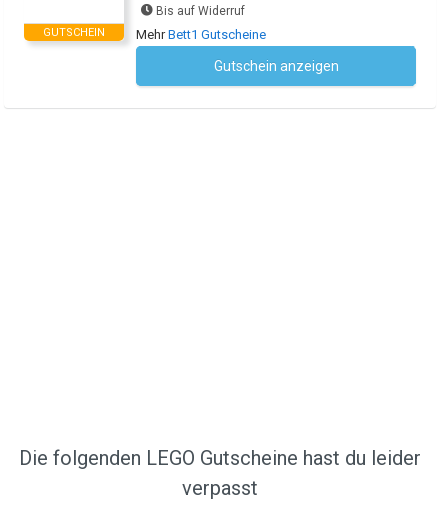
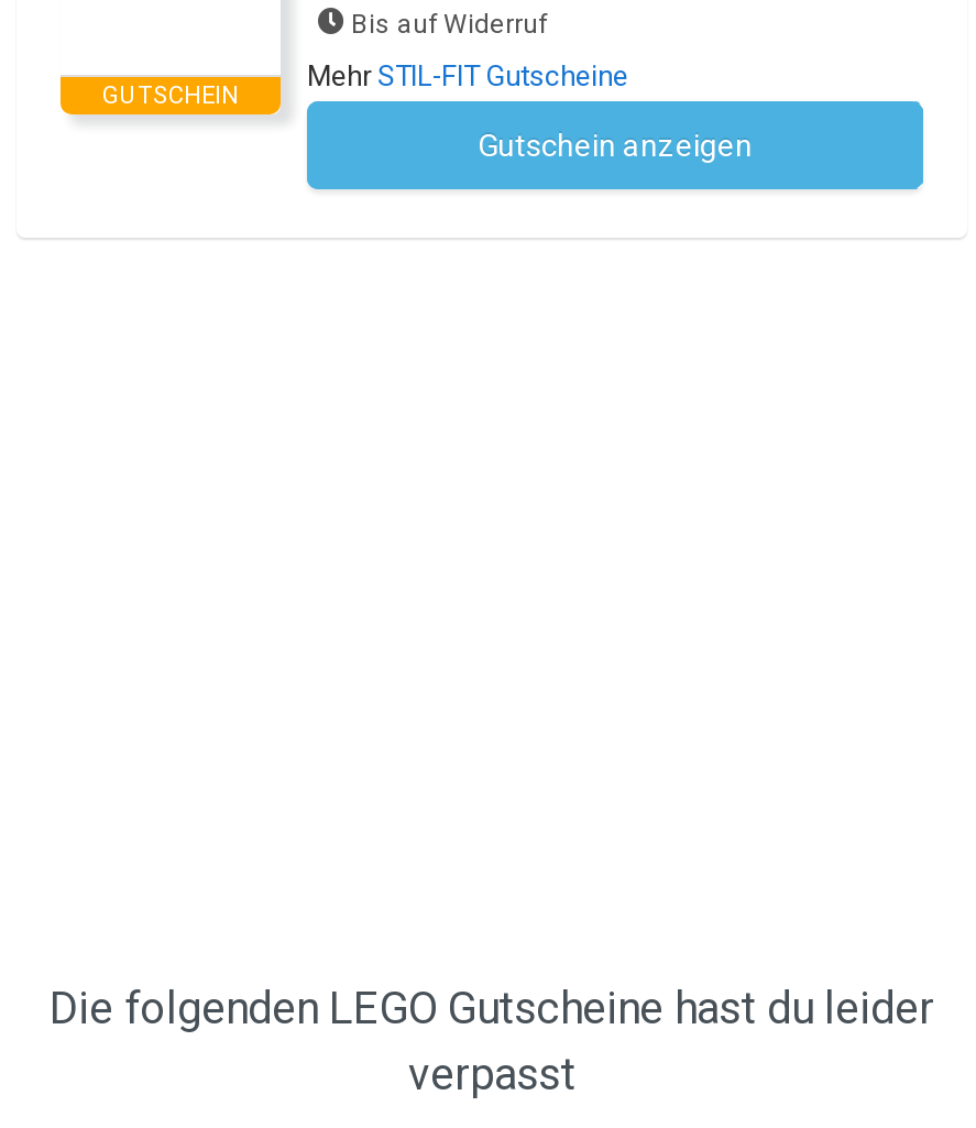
[136,27,266,42] Mehr Bett1 Gutscheine -> [307,60,628,93] Mehr STIL-FIT Gutscheine

